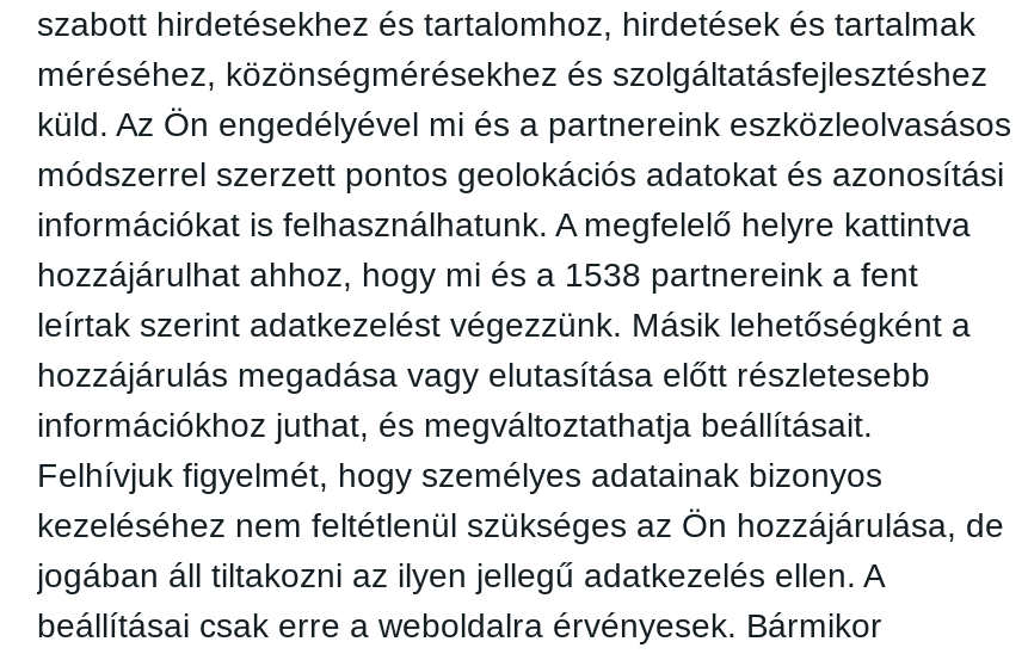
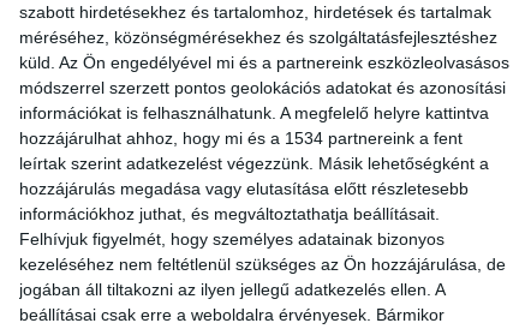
[37,256,918,294] hozzájárulhat ahhoz, hogy mi és a 1538 partnereink a fent -> [19,129,463,148] hozzájárulhat ahhoz, hogy mi és a 1534 partnereink a fent

